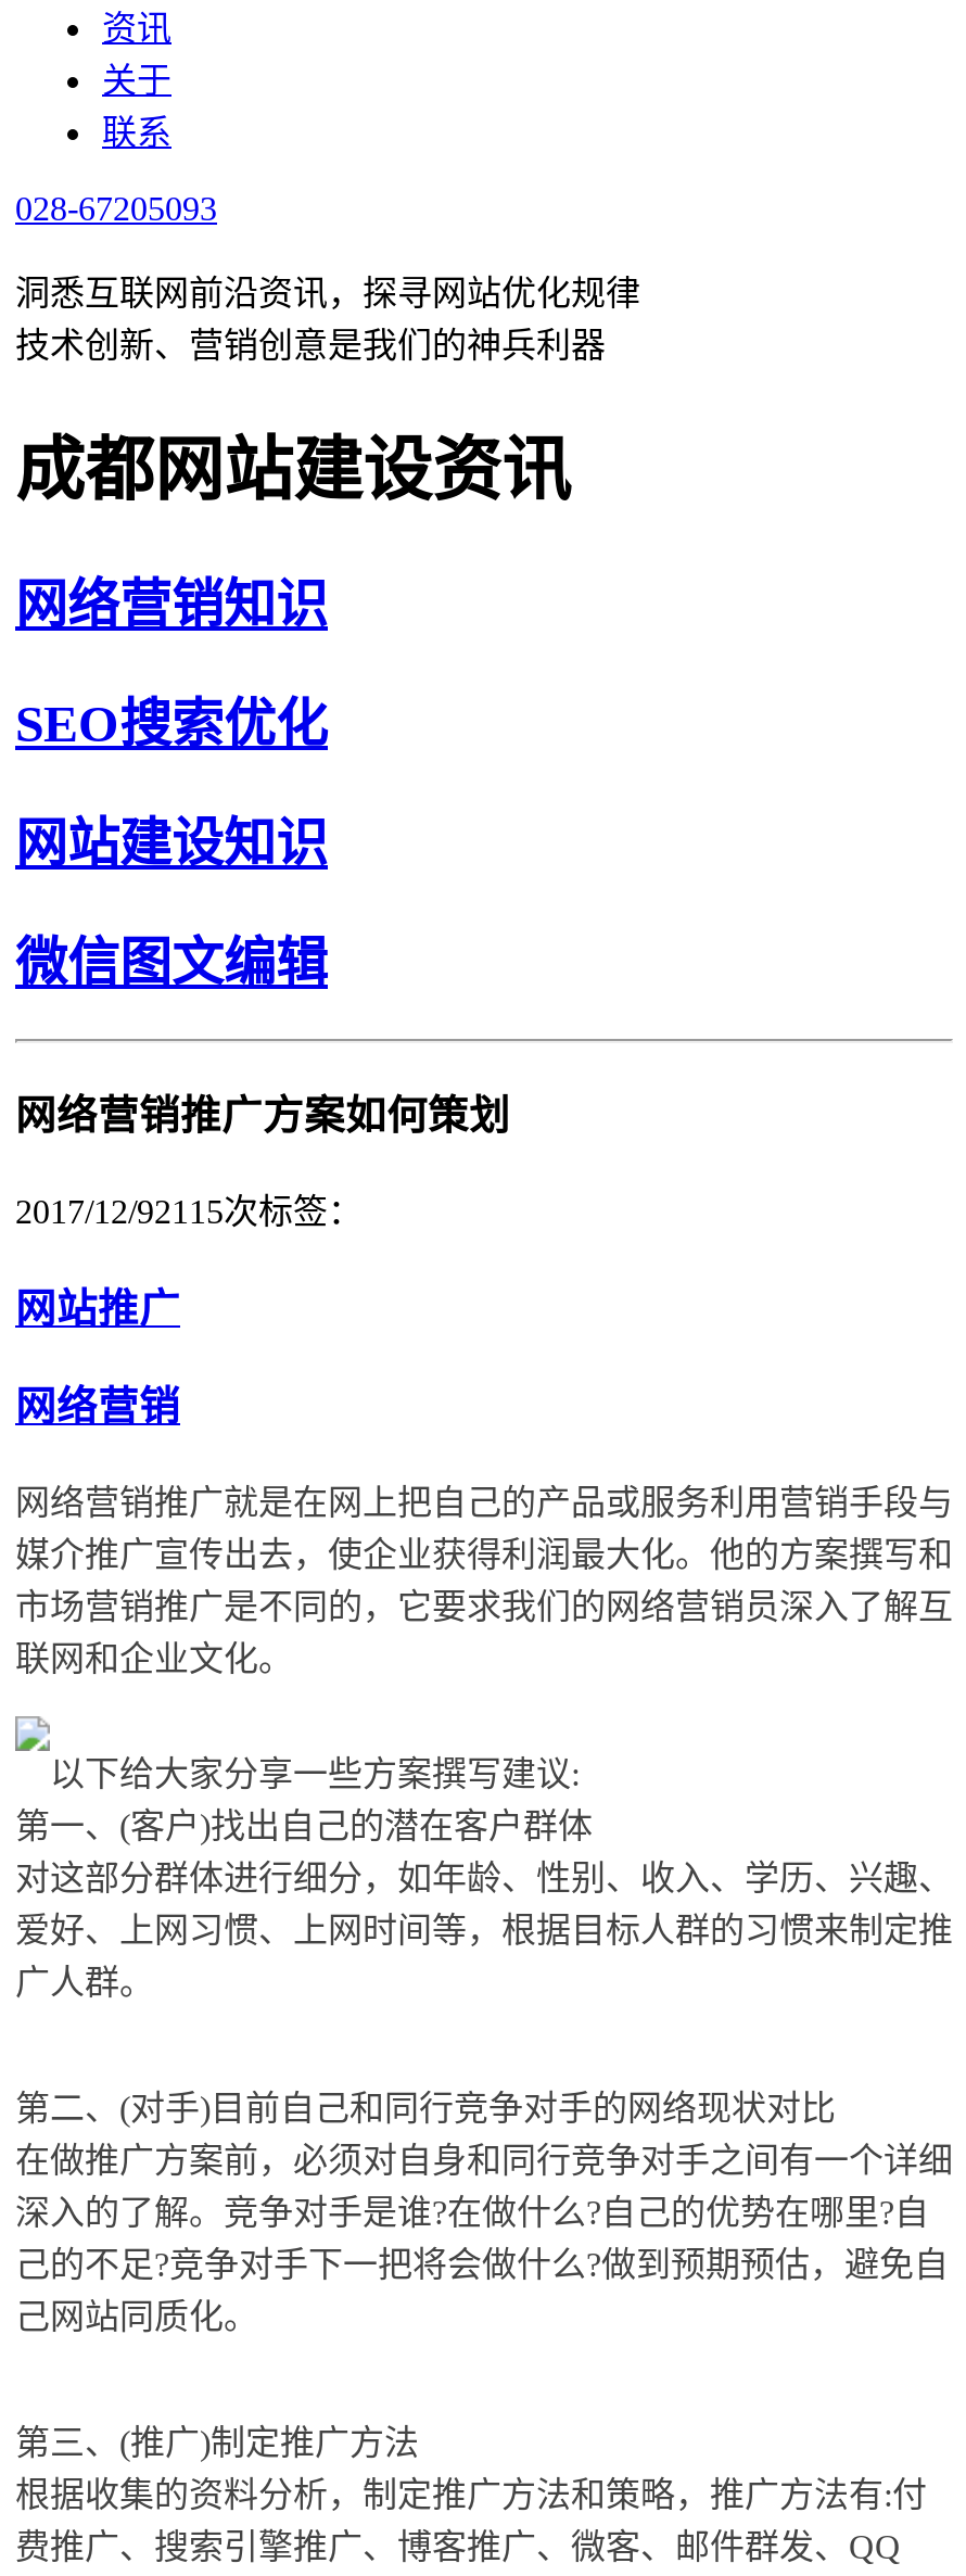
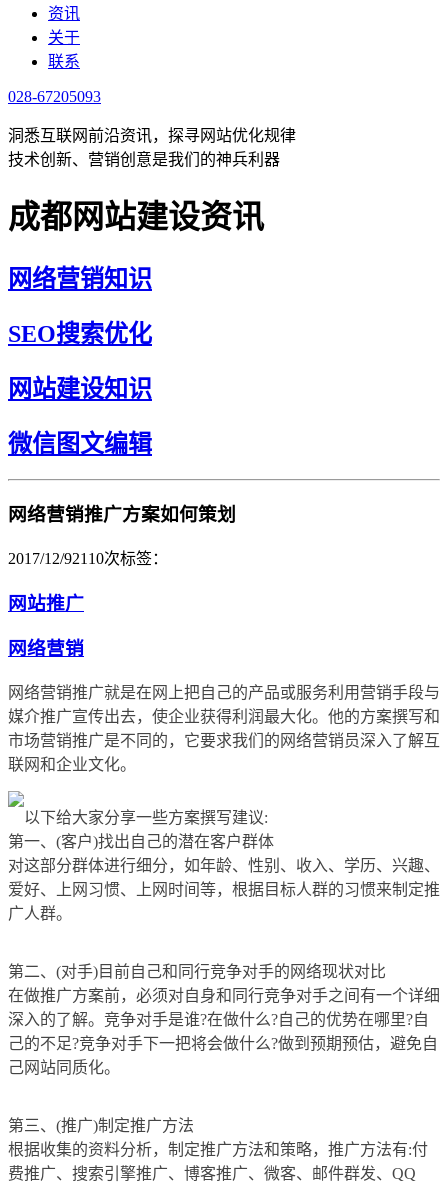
[15,1193,363,1230] 2017/12/92115次标签： -> [8,550,168,567] 2017/12/92110次标签：

